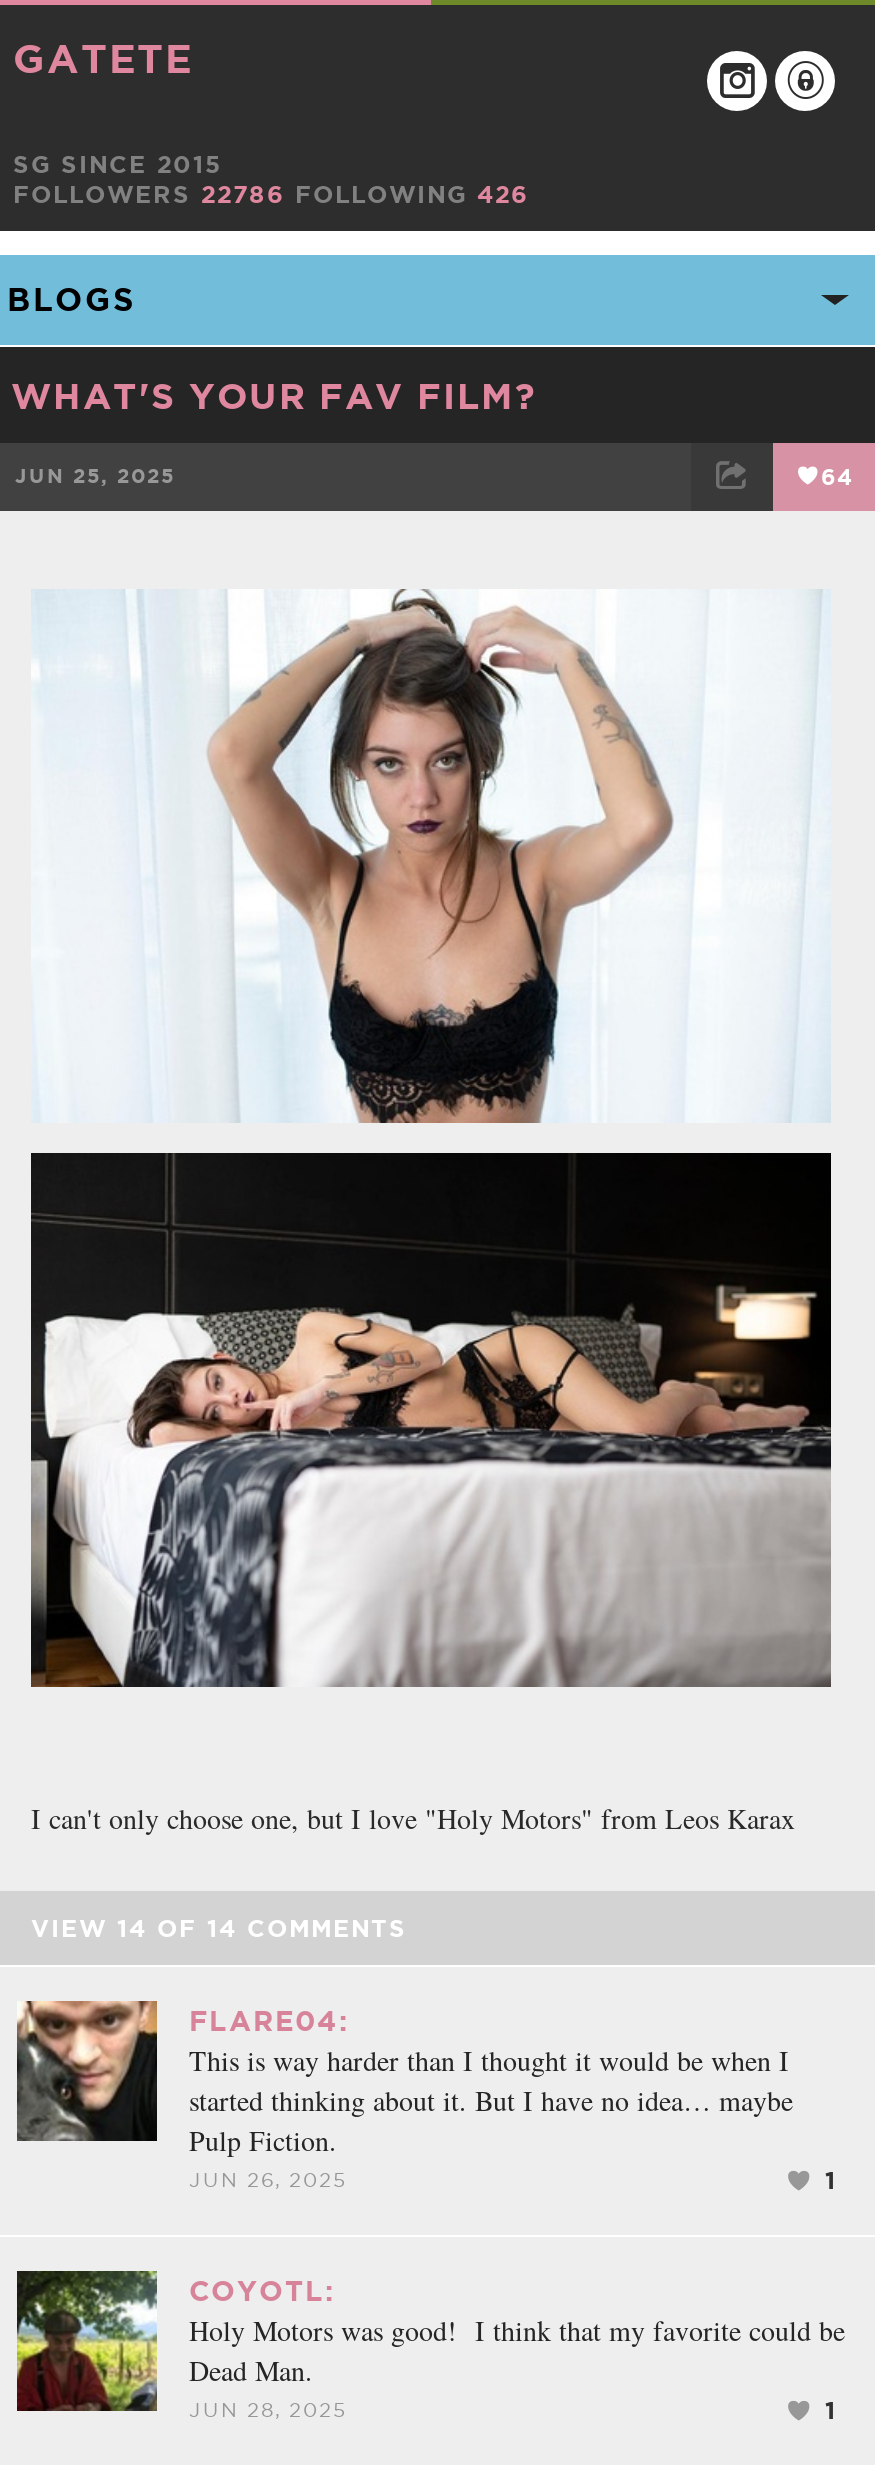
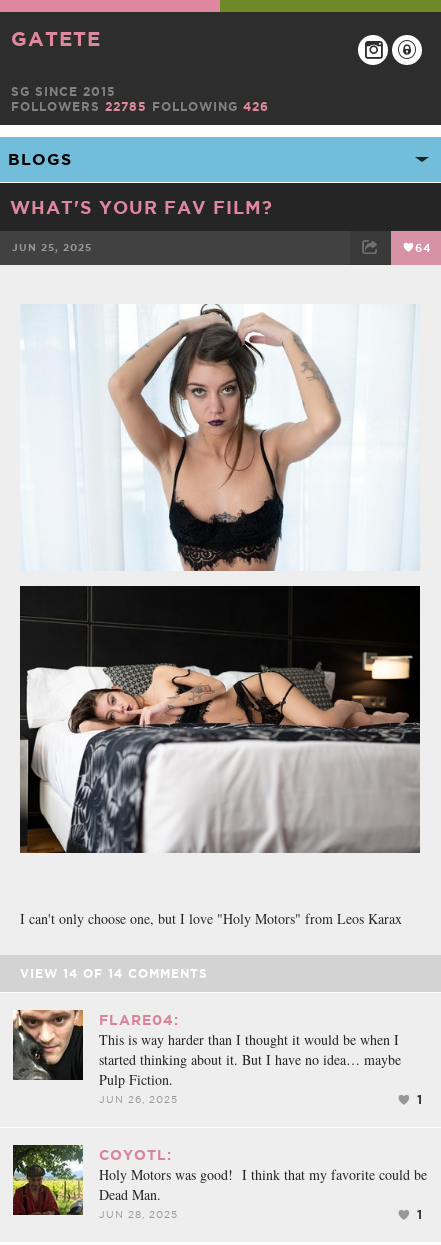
[13,181,529,207] FOLLOWERS 22786 FOLLOWING 426 -> [11,100,269,113] FOLLOWERS 22785 FOLLOWING 426

